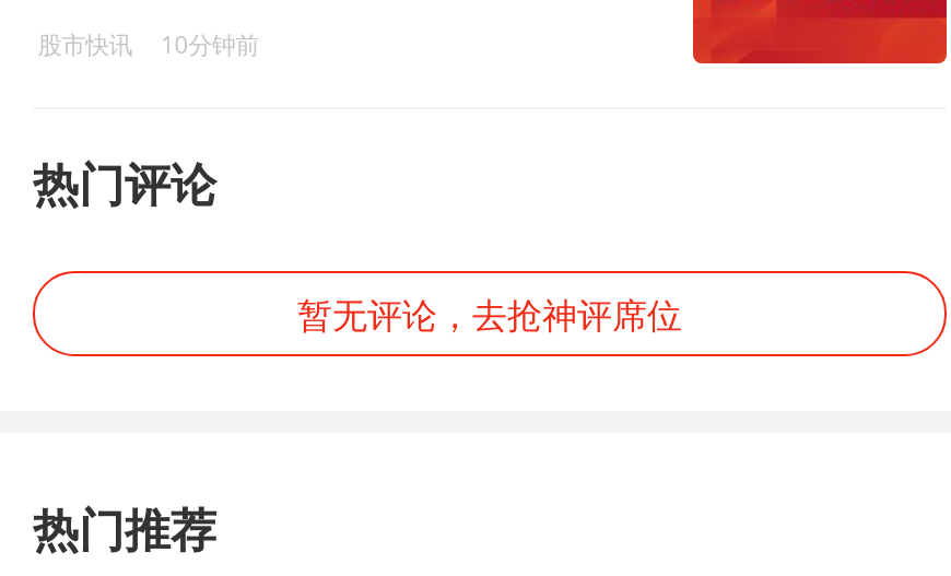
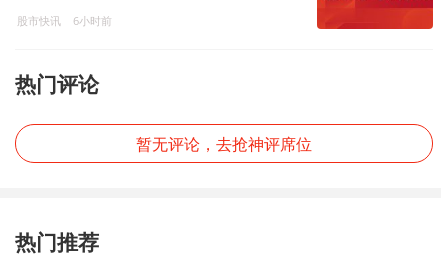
[38,28,259,61] 股市快讯 10分钟前 -> [17,13,112,28] 股市快讯 6小时前

